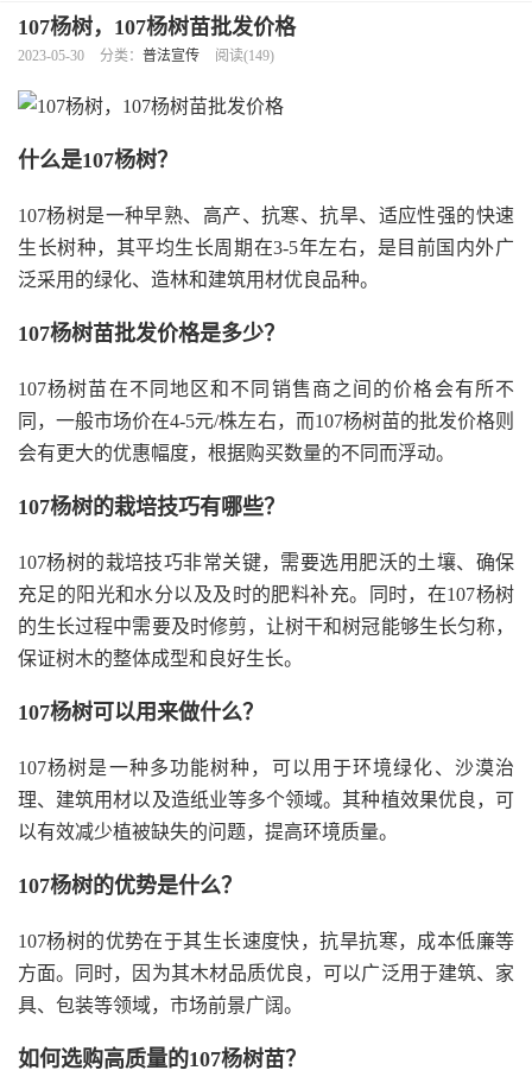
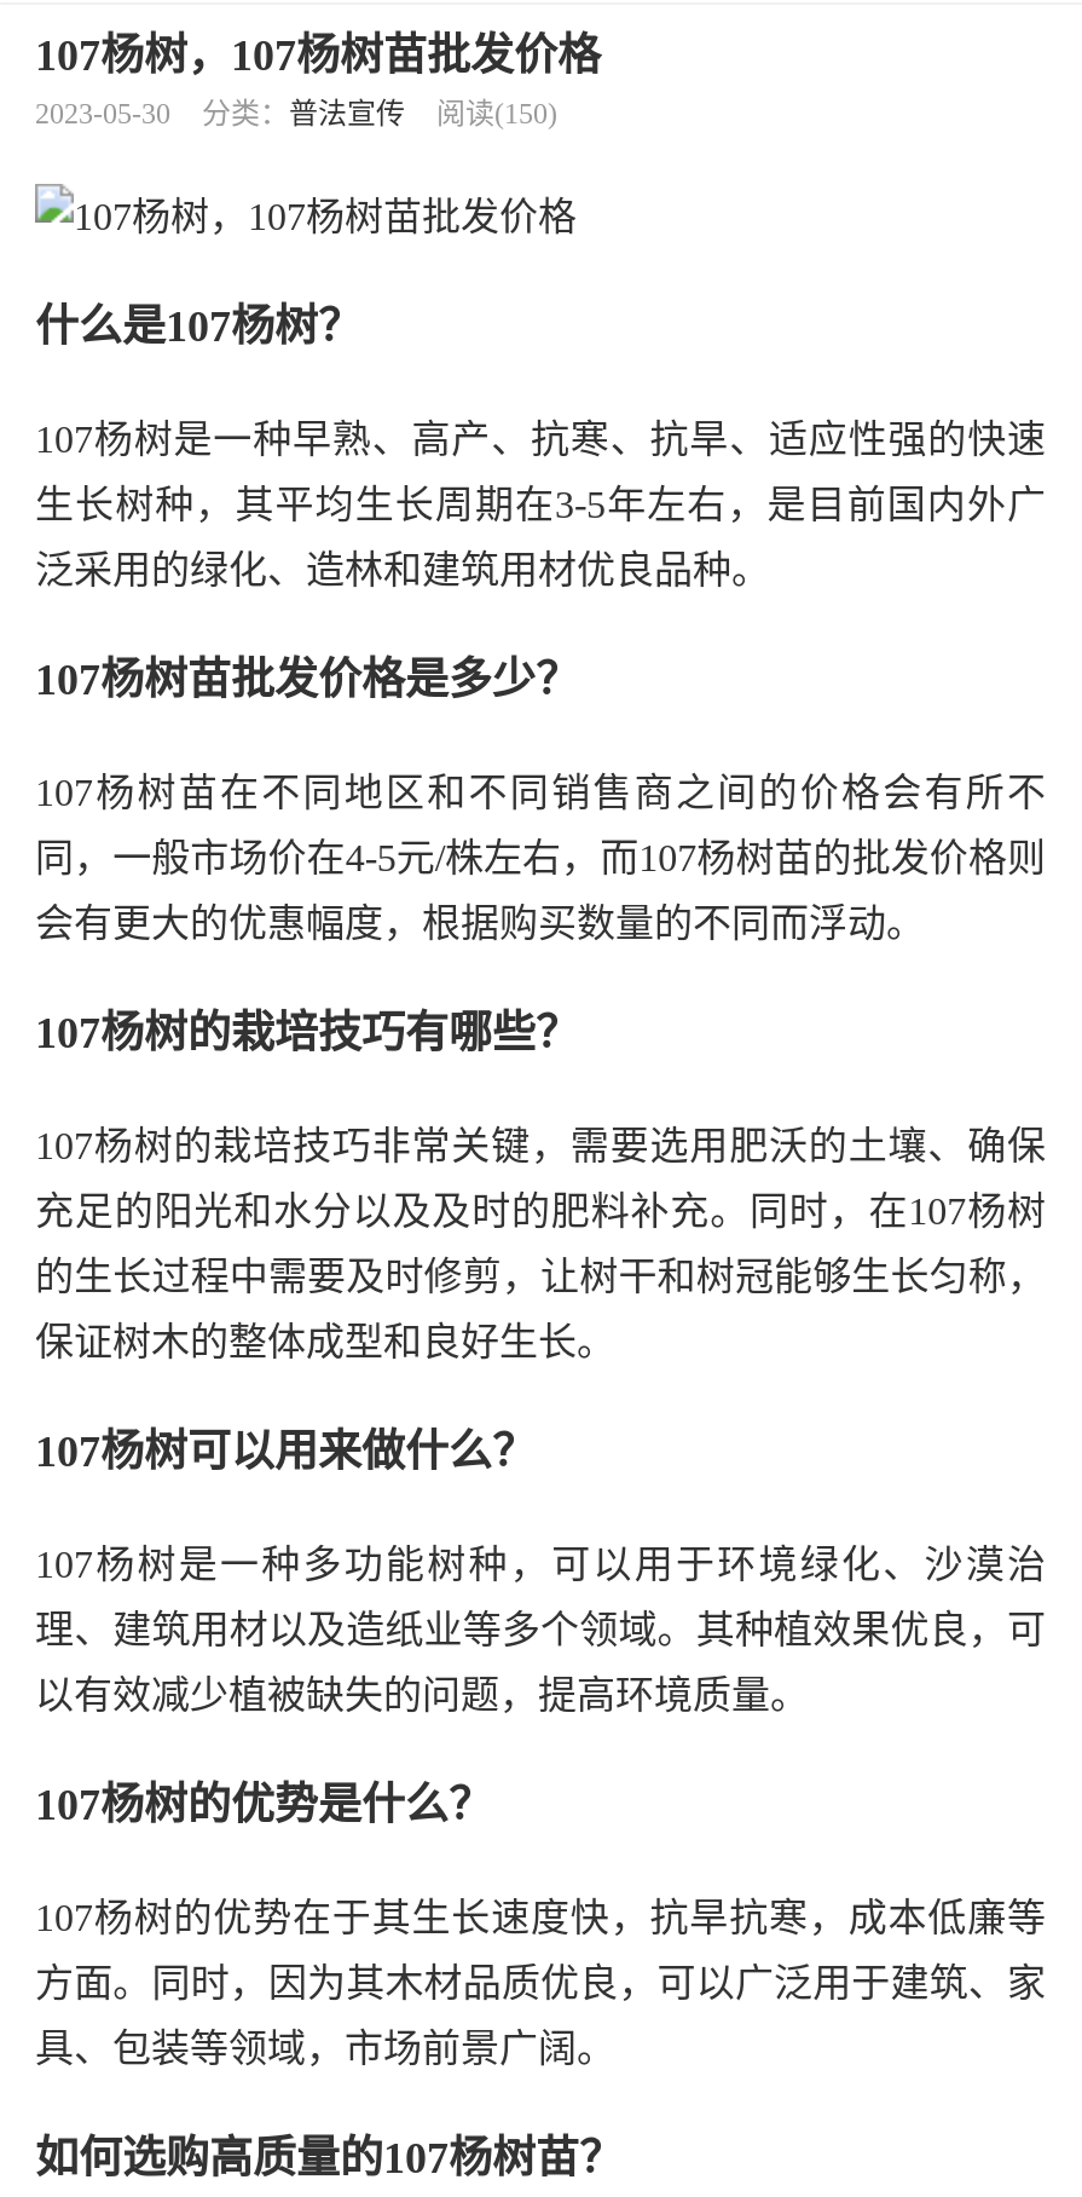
[18,47,274,64] 2023-05-30 分类：普法宣传 阅读(149) -> [35,97,557,131] 2023-05-30 分类：普法宣传 阅读(150)

